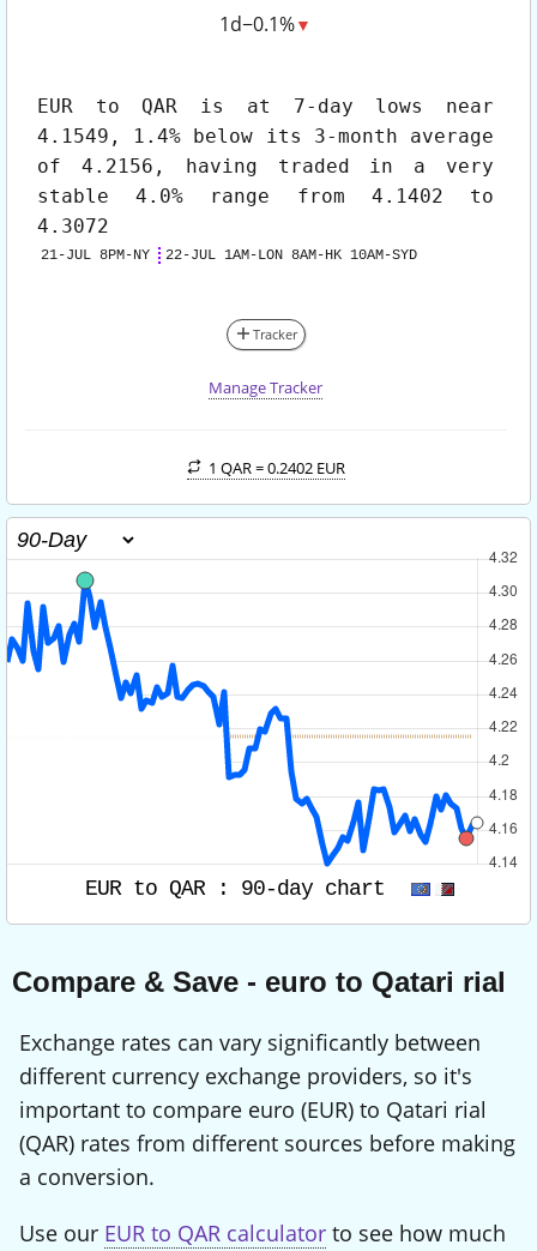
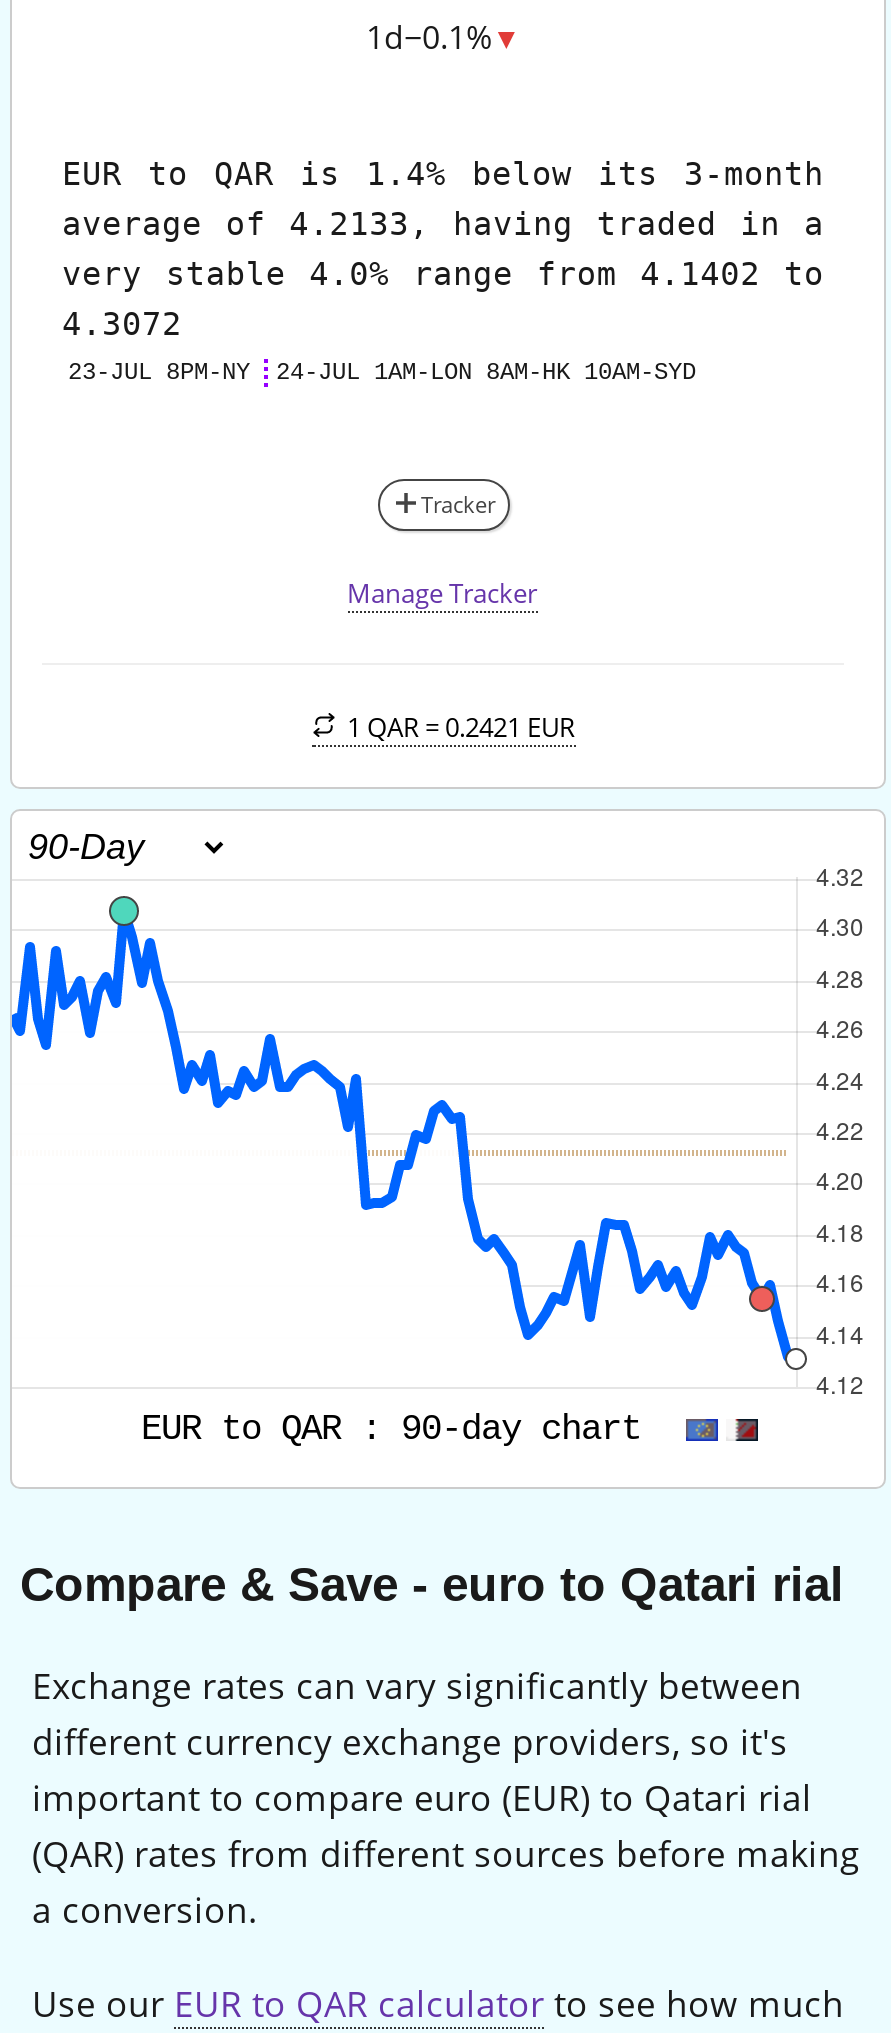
[37,95,494,207] EUR to QAR is at 7-day lows near | 4.1549, 1.4% below its 3-month average | of 4.2156, having traded in a very | stable 4.0% range from 4.1402 to -> [62,155,824,293] EUR to QAR is 1.4% below its 3-month | average of 4.2133, having traded in a | very stable 4.0% range from 4.1402 to
[41,247,417,264] 21-JUL 8PM-NY 22-JUL 1AM-LON 8AM-HK 10AM-SYD -> [68,359,696,387] 23-JUL 8PM-NY 24-JUL 1AM-LON 8AM-HK 10AM-SYD
[201,457,345,478] 1 QAR = 0.2402 EUR -> [335,709,575,745] 1 QAR = 0.2421 EUR
[6,569,518,868] [image] -> [12,893,864,1395] [image]

